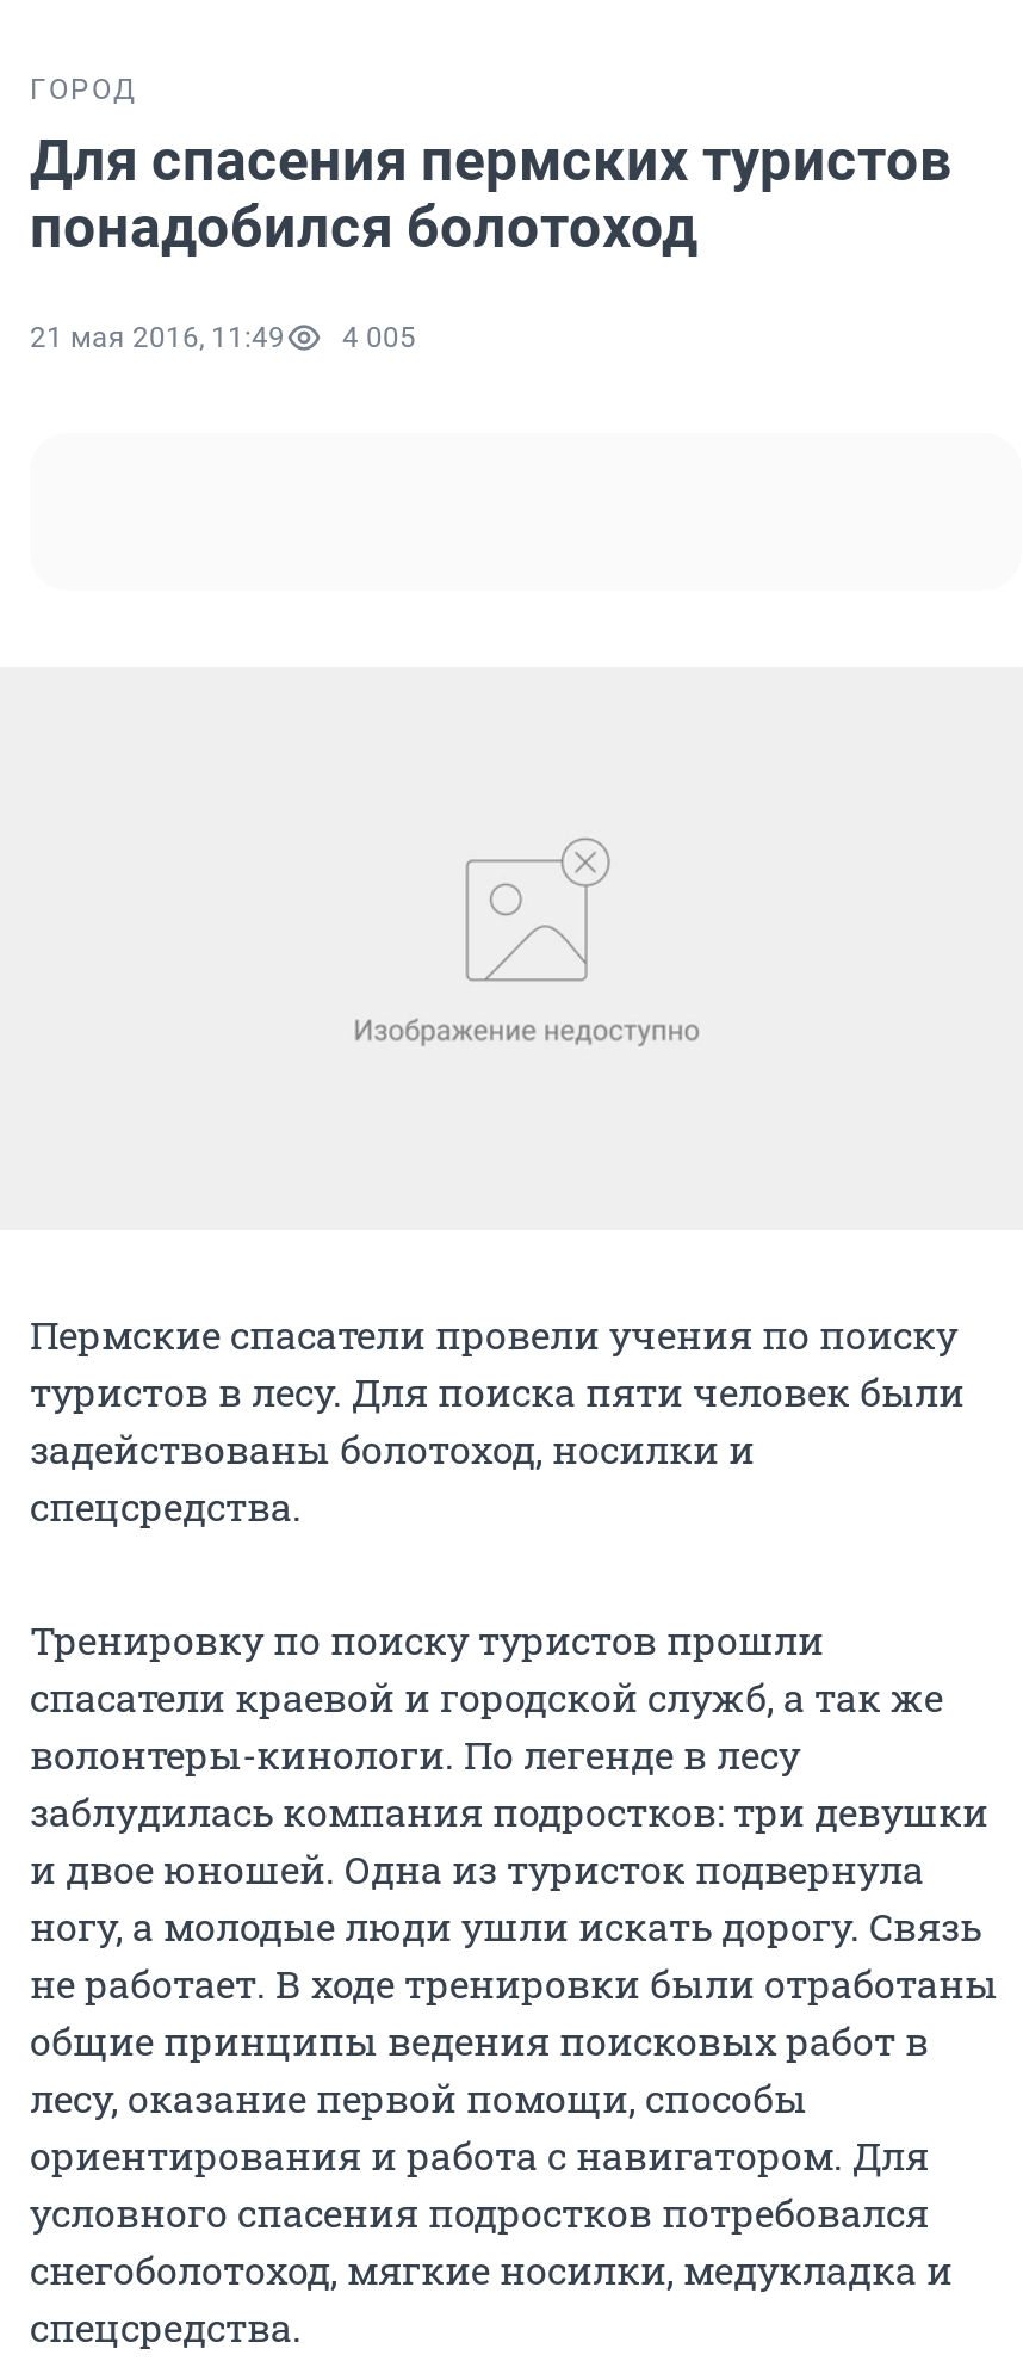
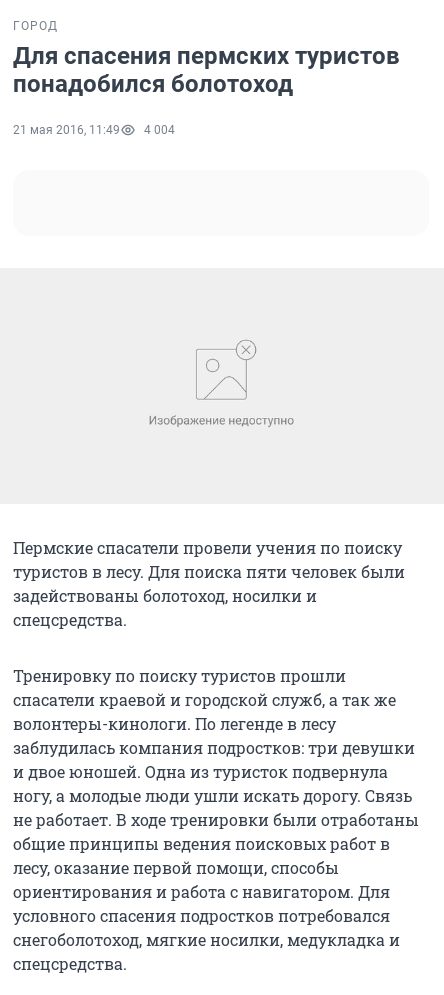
[30,321,416,355] 21 мая 2016, 11:49 4 005 -> [13,123,175,137] 21 мая 2016, 11:49 4 004

